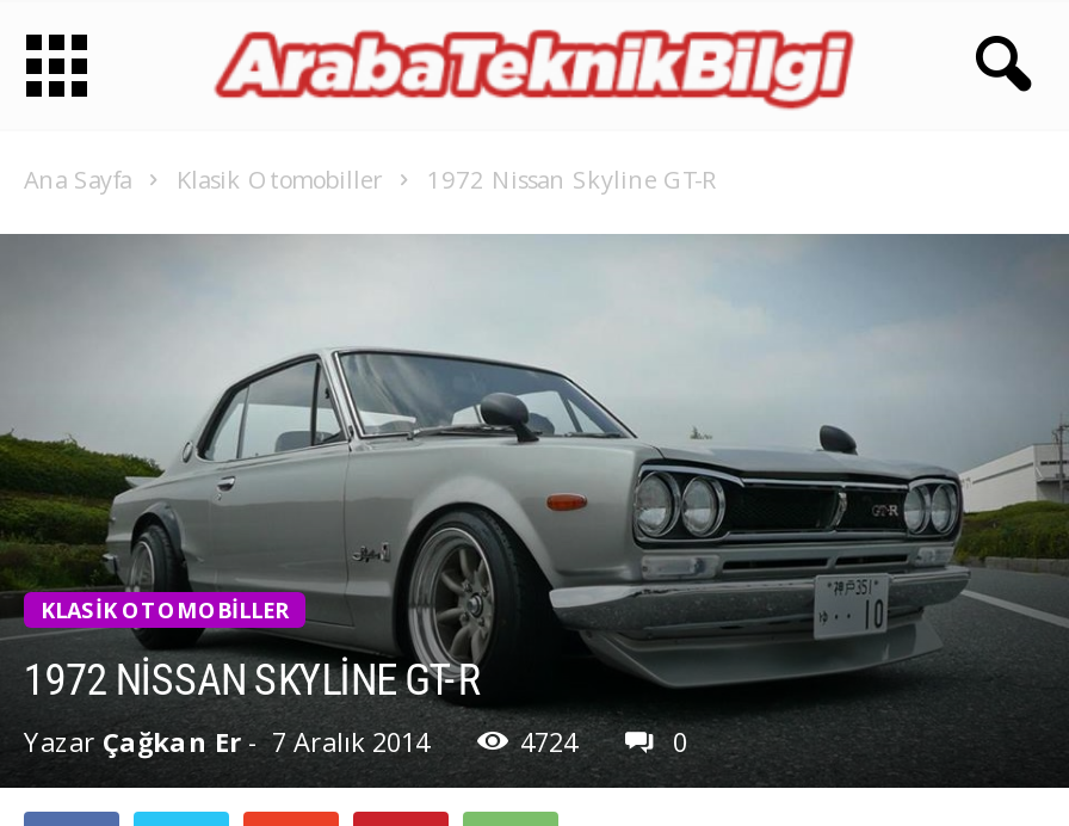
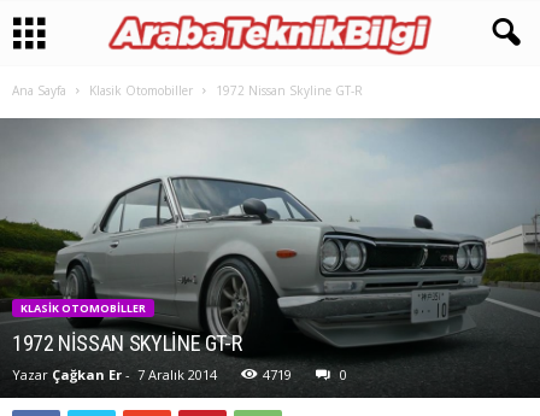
[520,724,577,760] 4724 -> [263,366,292,384] 4719

